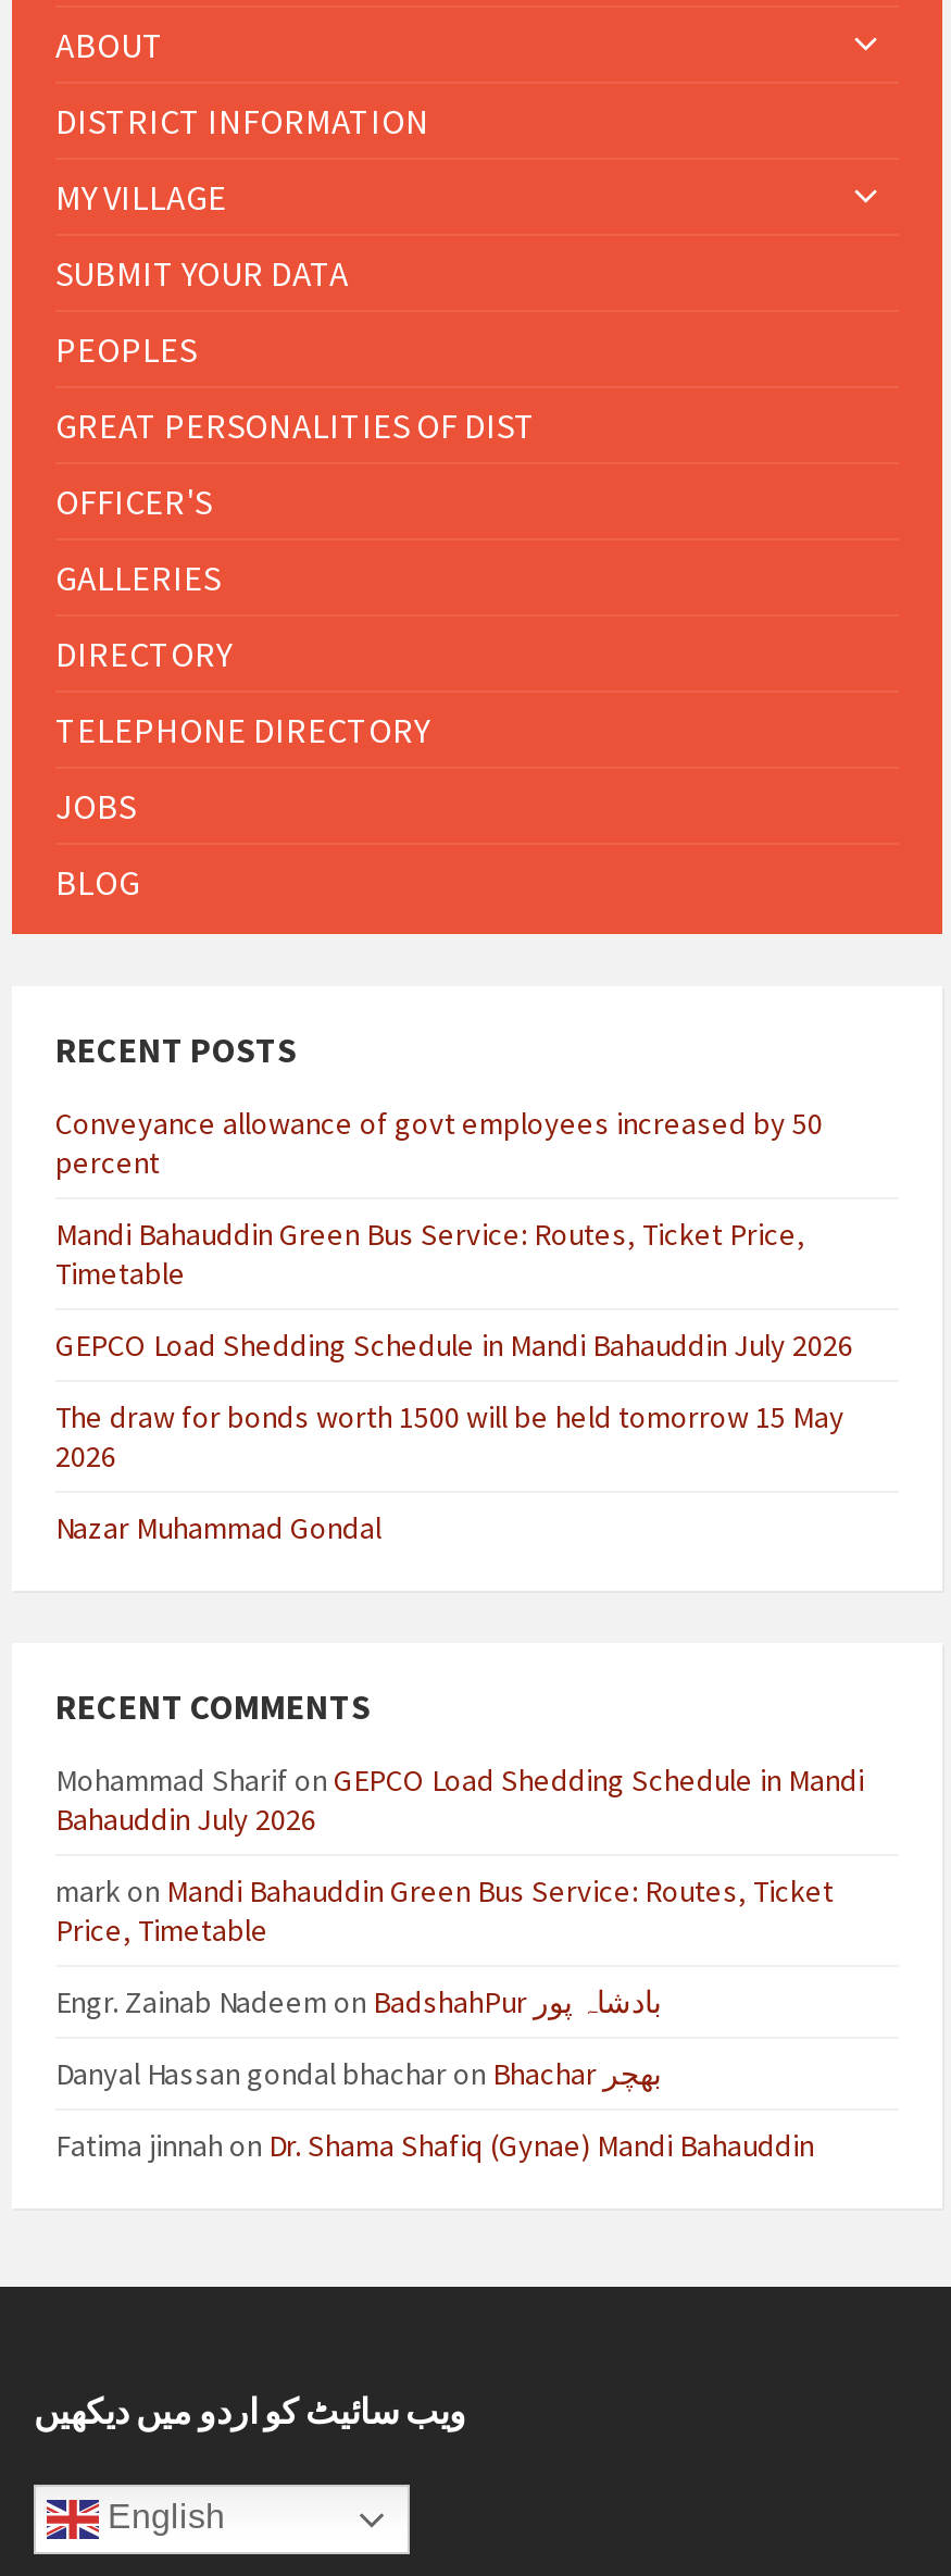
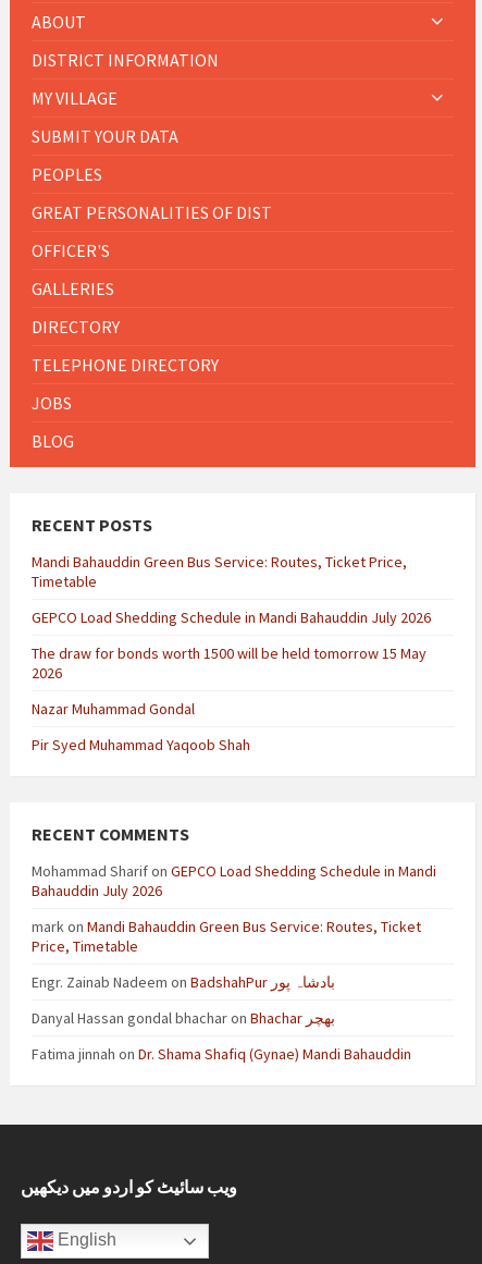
[55,1105,823,1183] Conveyance allowance of govt employees increased by 50 | percent -> none
moved [55,1215,853,1548] -> [32,552,431,719]: Mandi Bahauddin Green Bus Service: Routes, Ticket Price, | Timetable | GEPCO Load Shedding Schedule in Mandi Bahauddin July 2026 | The draw for bonds worth 1500 will be held tomorrow 15 May | 2026 | Nazar Muhammad Gondal
none -> [32,735,250,755] Pir Syed Muhammad Yaqoob Shah

